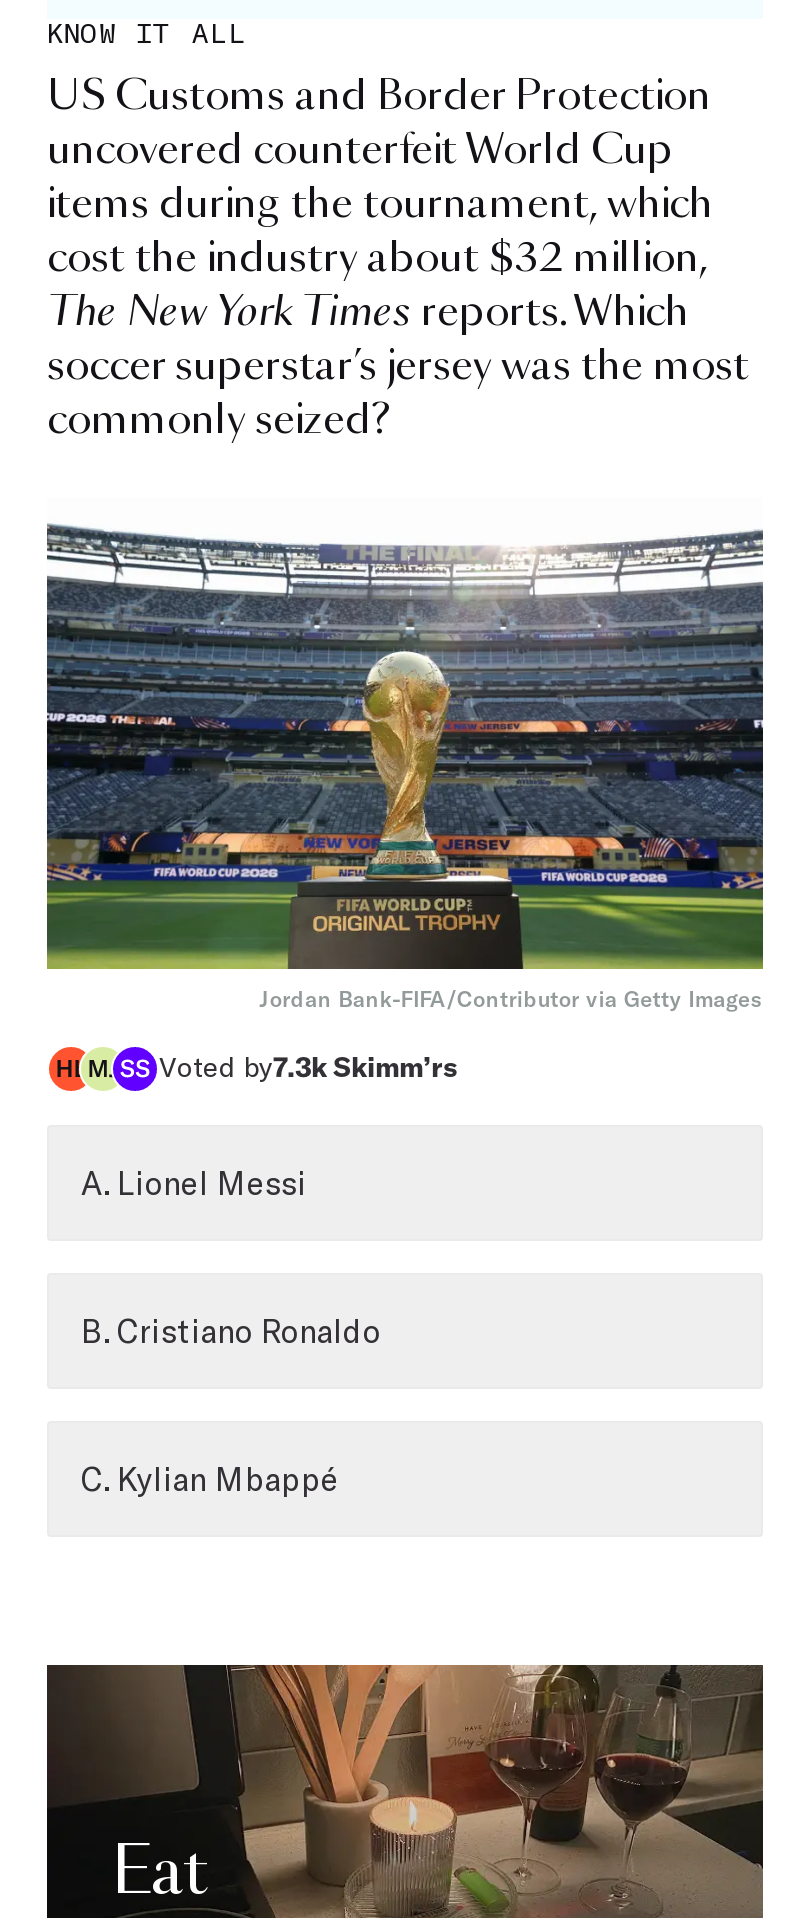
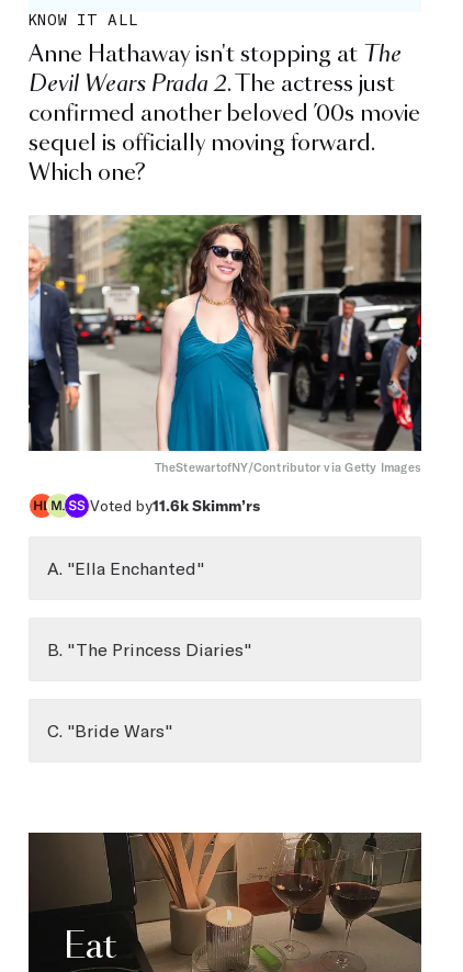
[47,77,749,441] US Customs and Border Protection | uncovered counterfeit World Cup | items during the tournament, which | cost the industry about $32 million, | The New York Times reports. Which | soccer superstar’s jersey was the most | commonly seized? -> [29,44,420,184] Anne Hathaway isn't stopping at The | Devil Wears Prada 2. The actress just | confirmed another beloved ’00s movie | sequel is officially moving forward. | Which one?
[45,523,765,1012] [image] | Jordan Bank-FIFA/Contributor via Getty Images -> [27,223,422,475] [image] | TheStewartofNY/Contributor via Getty Images
[159,1049,457,1085] Voted by7.3kSkimm’rs -> [90,496,260,516] Voted by11.6kSkimm’rs
[81,1162,307,1202] A. Lionel Messi -> [47,558,204,580] A. "Ella Enchanted"
[81,1310,381,1350] B. Cristiano Ronaldo -> [47,639,251,661] B. "The Princess Diaries"
[81,1458,339,1498] C. Kylian Mbappé -> [47,720,172,742] C. "Bride Wars"

